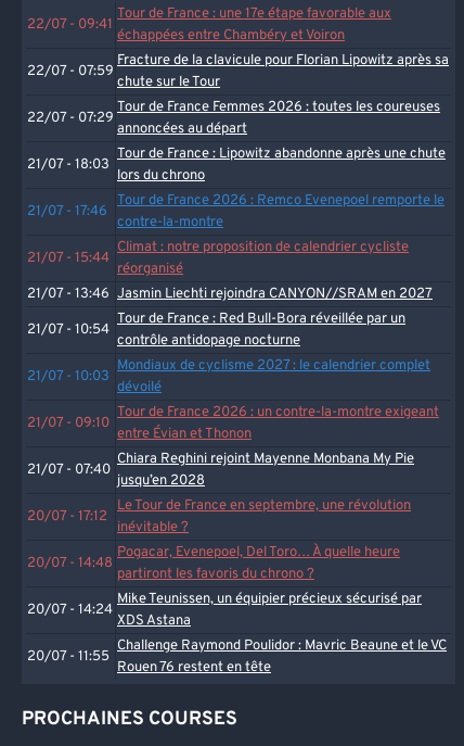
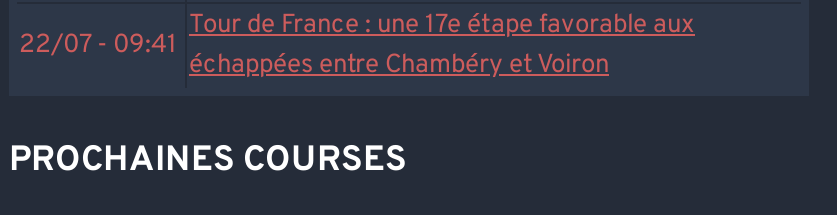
[27,53,449,127] Fracture de la clavicule pour Florian Lipowitz après sa | chute sur le Tour | 22/07 - 07:29 -> none
[27,63,114,81] 22/07 - 07:59 -> none
[27,99,440,174] Tour de France Femmes 2026 : toutes les coureuses | annoncées au départ | 21/07 - 18:03 -> none
[27,146,446,221] Tour de France : Lipowitz abandonne après une chute | lors du chrono | 21/07 - 17:46 -> none
[27,193,444,268] Tour de France 2026 : Remco Evenepoel remporte le | contre-la-montre | 21/07 - 15:44 -> none
[27,239,433,339] Climat : notre proposition de calendrier cycliste | réorganisé | 21/07 - 13:46 Jasmin Liechti rejoindra CANYON//SRAM en 2027 | 21/07 - 10:54 -> none
[27,311,405,386] Tour de France : Red Bull-Bora réveillée par un | contrôle antidopage nocturne | 21/07 - 10:03 -> none
[27,358,430,433] Mondiaux de cyclisme 2027 : le calendrier complet | dévoilé | 21/07 - 09:10 -> none
[27,404,439,479] Tour de France 2026 : un contre-la-montre exigeant | entre Évian et Thonon | 21/07 - 07:40 -> none
[27,451,414,526] Chiara Reghini rejoint Mayenne Monbana My Pie | jusqu’en 2028 | 20/07 - 17:12 -> none
[27,498,411,573] Le Tour de France en septembre, une révolution | inévitable ? | 20/07 - 14:48 -> none
[27,544,400,619] Pogacar, Evenepoel, Del Toro… À quelle heure | partiront les favoris du chrono ? | 20/07 - 14:24 -> none
[27,591,422,666] Mike Teunissen, un équipier précieux sécurisé par | XDS Astana | 20/07 - 11:55 -> none
[117,638,447,677] Challenge Raymond Poulidor : Mavric Beaune et le VC | Rouen 76 restent en tête -> none

